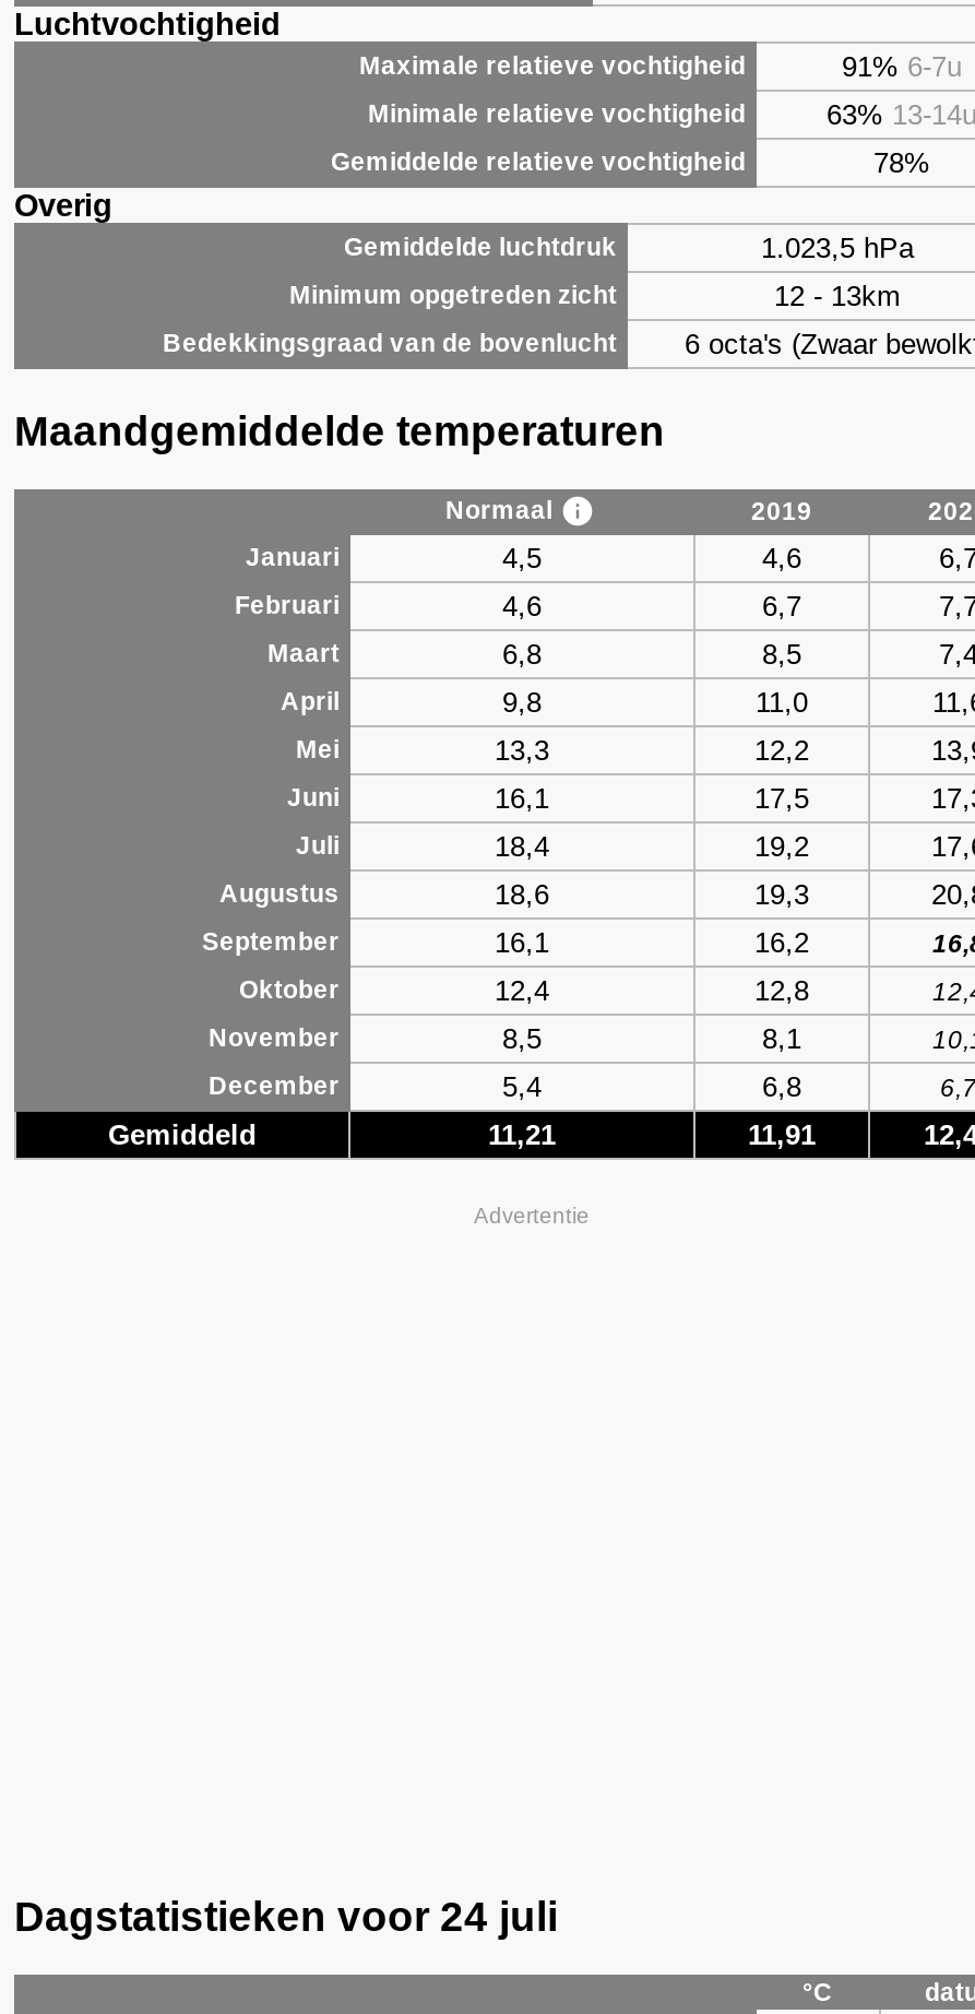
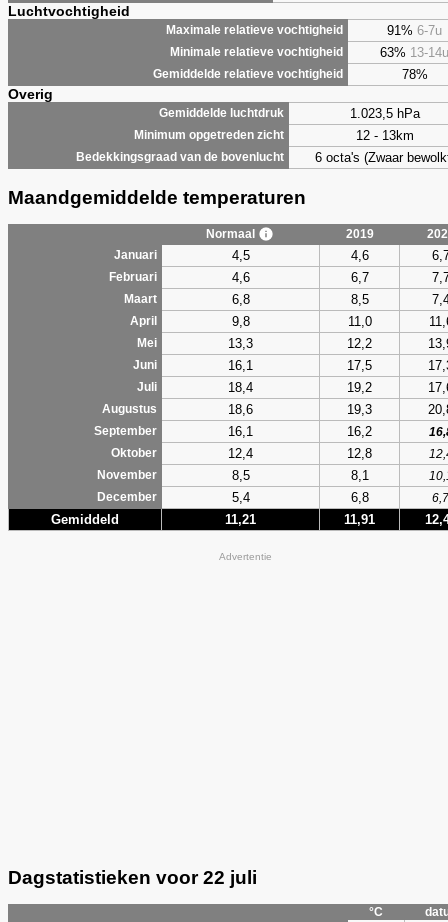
[14,1893,558,1939] Dagstatistieken voor 24 juli -> [8,867,257,888] Dagstatistieken voor 22 juli

